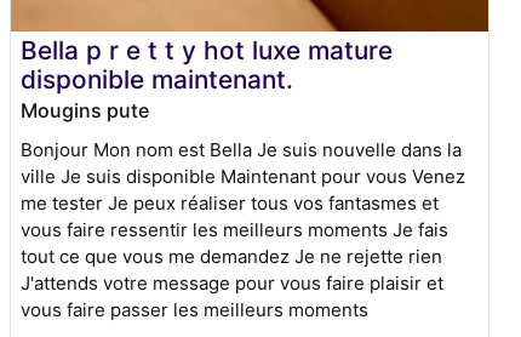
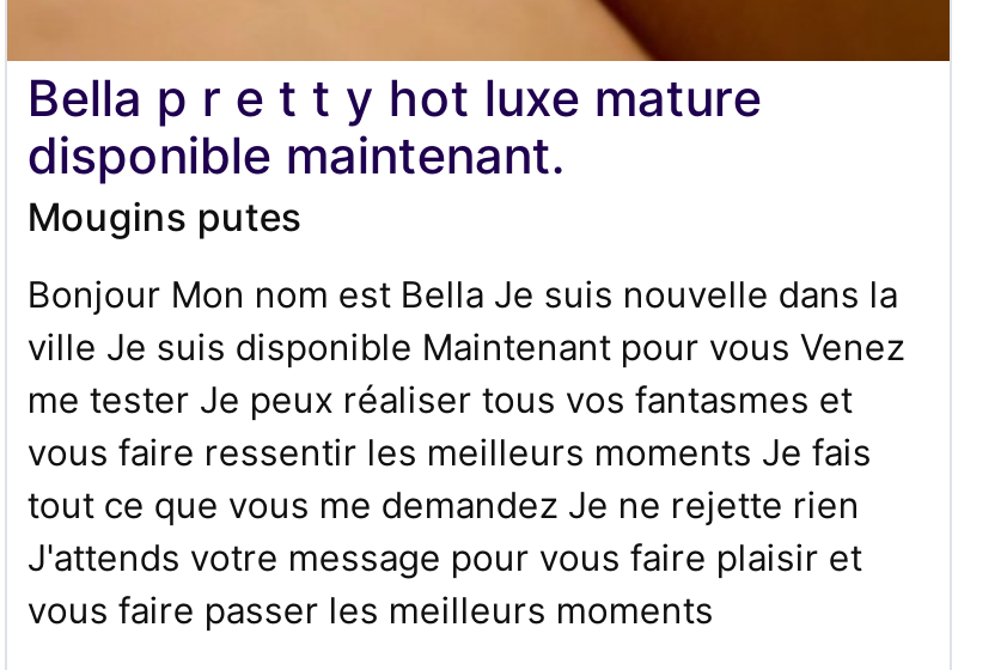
[21,98,150,122] Mougins pute -> [27,193,302,241] Mougins putes

